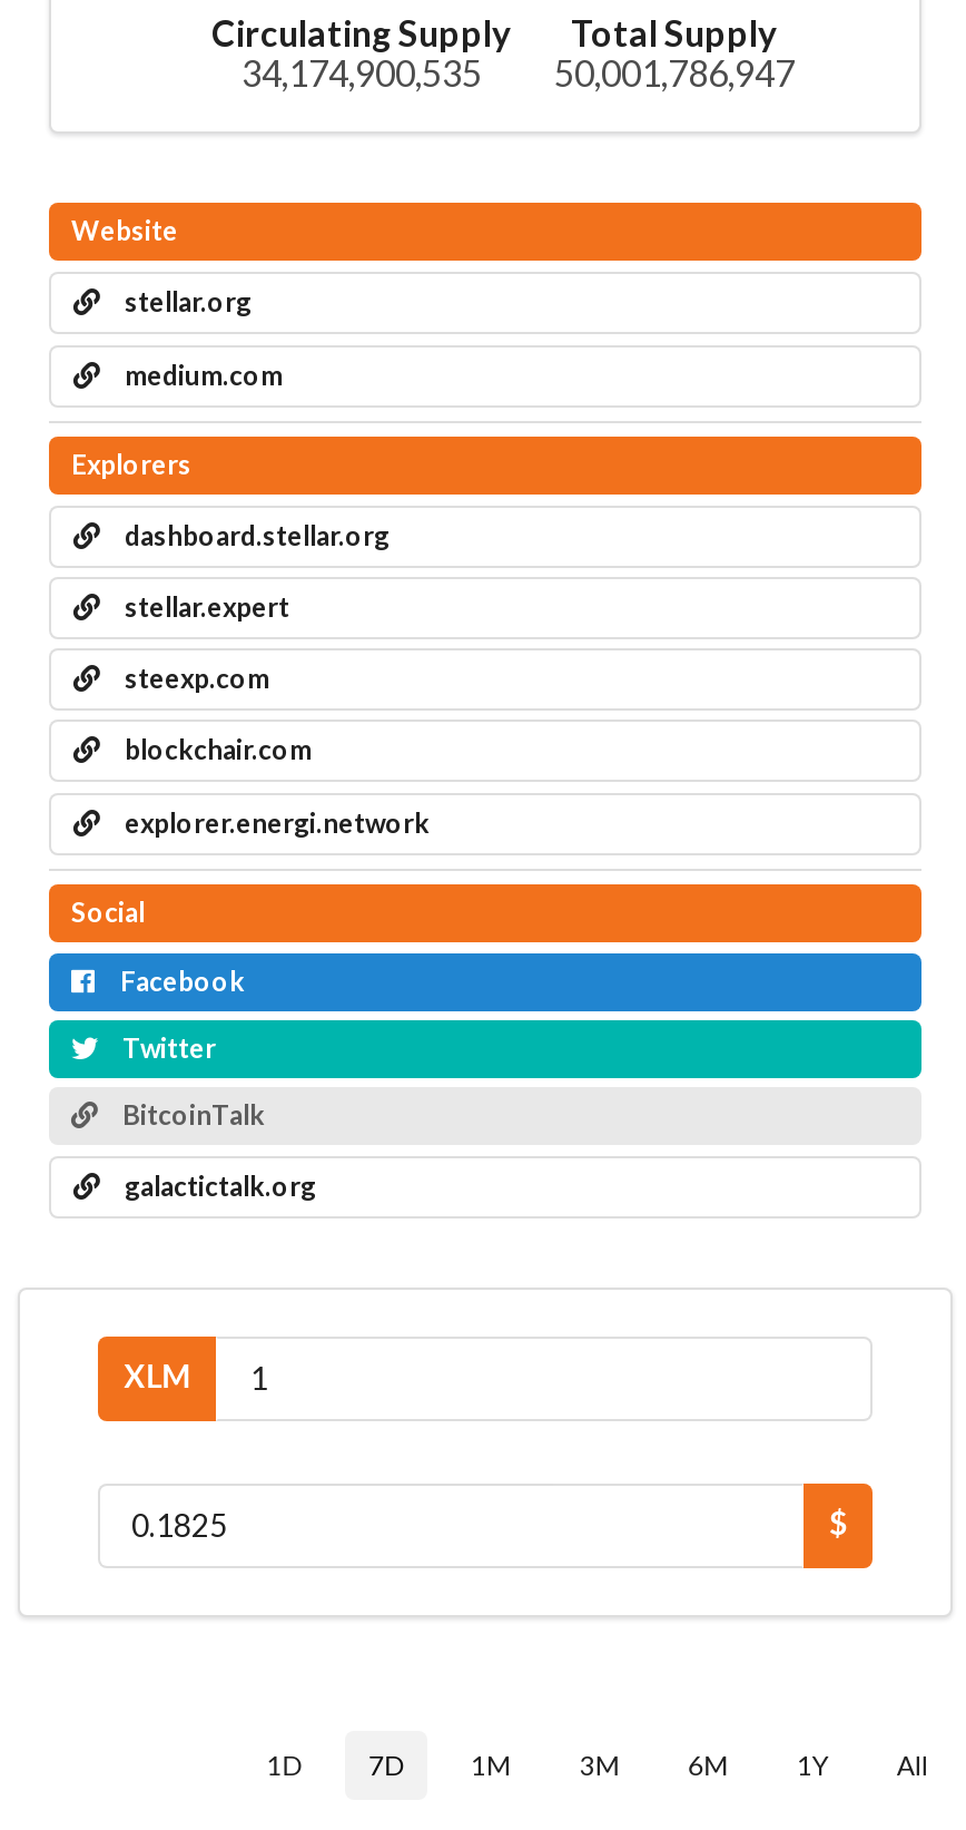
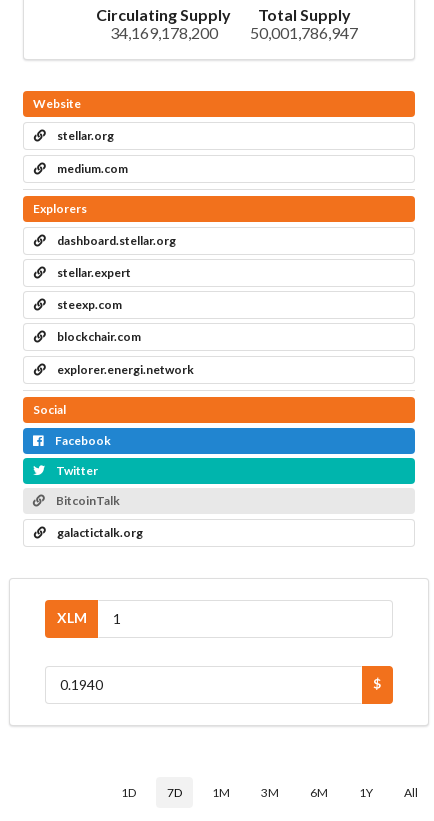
[241,50,795,92] 34,174,900,535 50,001,786,947 -> [109,22,358,41] 34,169,178,200 50,001,786,947

